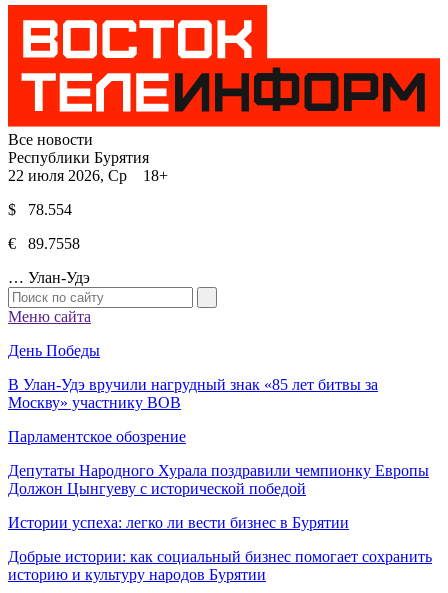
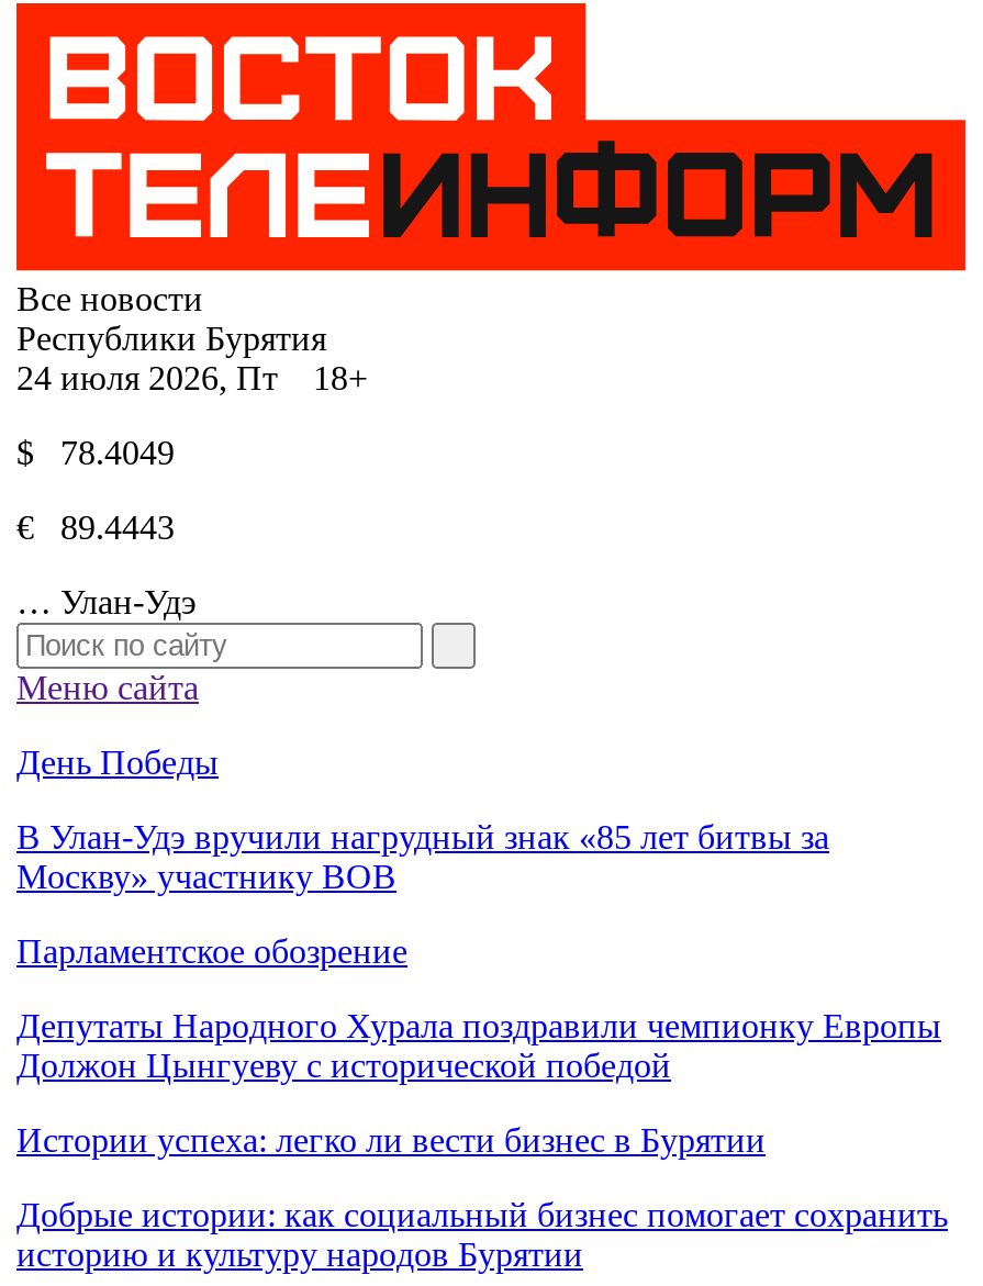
[8,167,168,184] 22 июля 2026, Ср 18+ -> [16,360,368,397] 24 июля 2026, Пт 18+
[8,201,72,218] $ 78.554 -> [16,434,175,472] $ 78.4049
[8,235,80,252] € 89.7558 -> [16,509,175,546] € 89.4443

